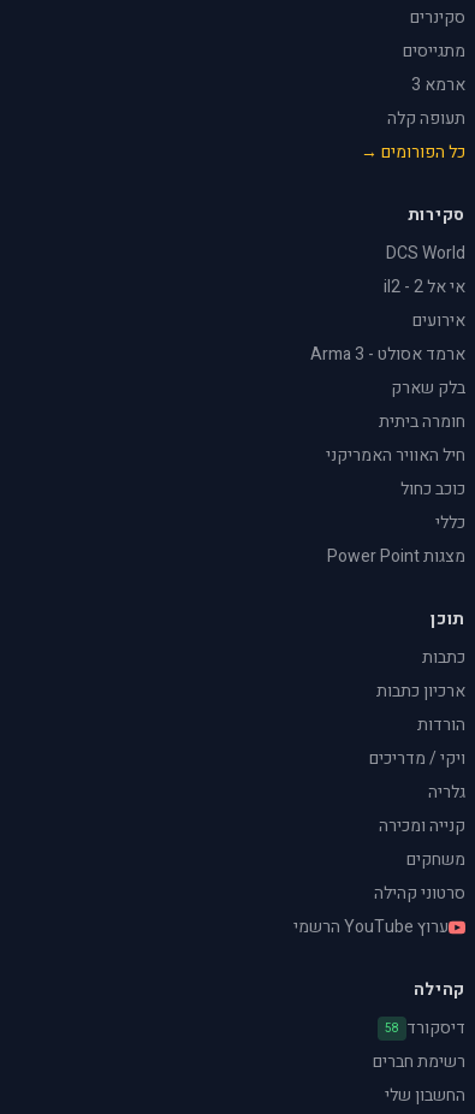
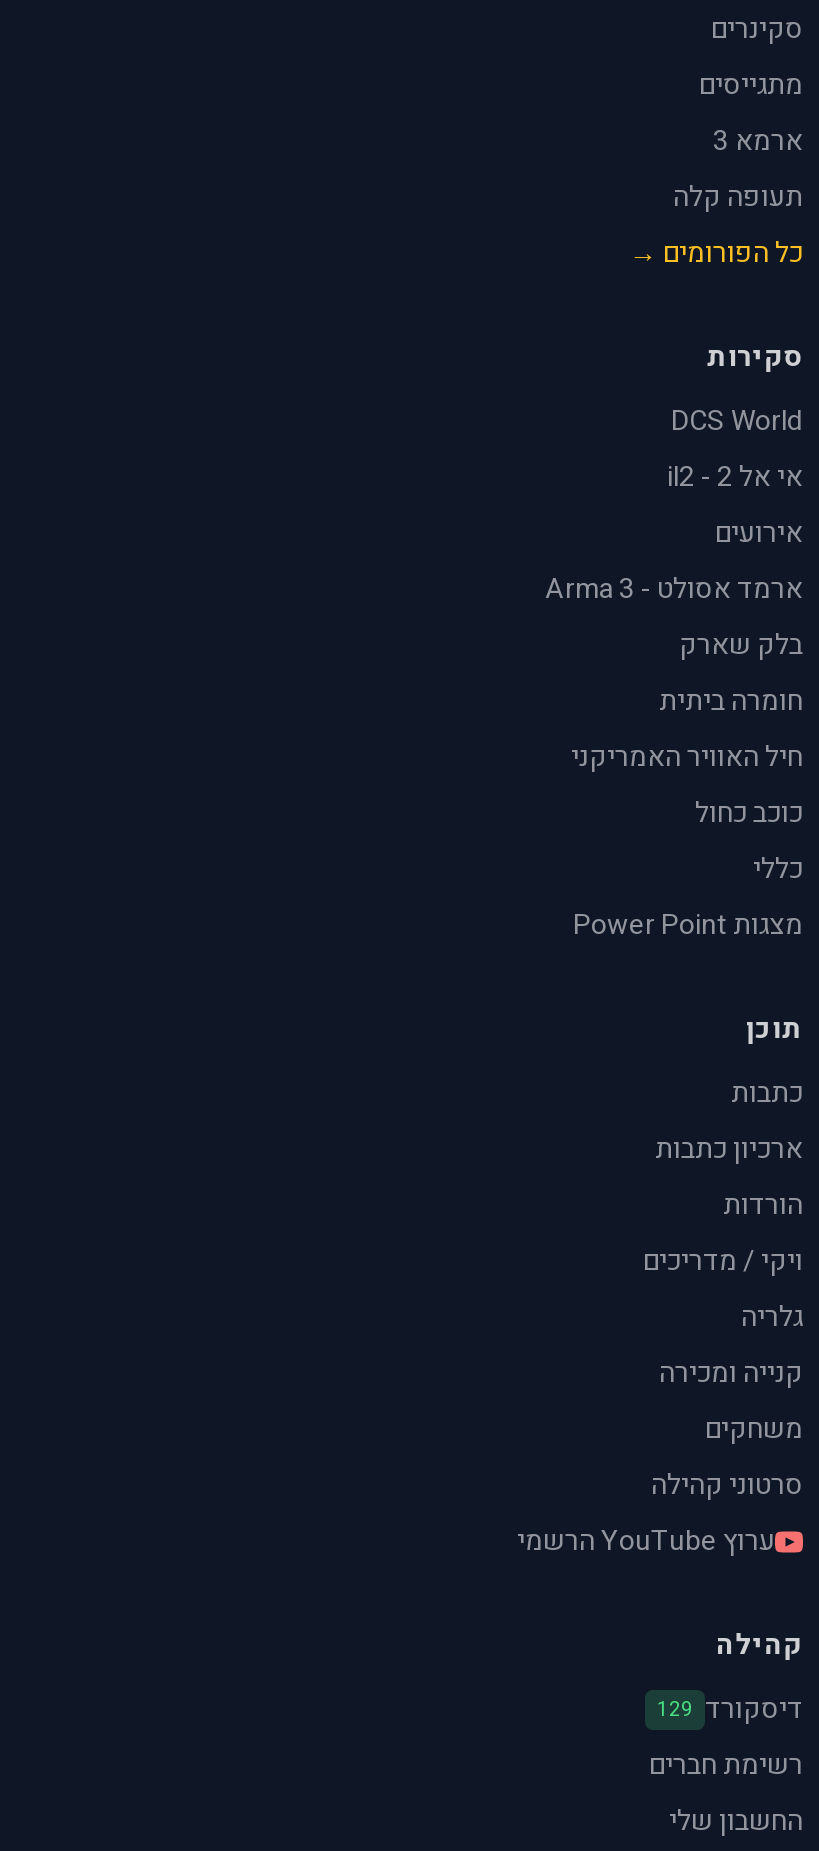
[385,1015,465,1041] דיסקורד 58 -> [657,1688,803,1730] דיסקורד 129

